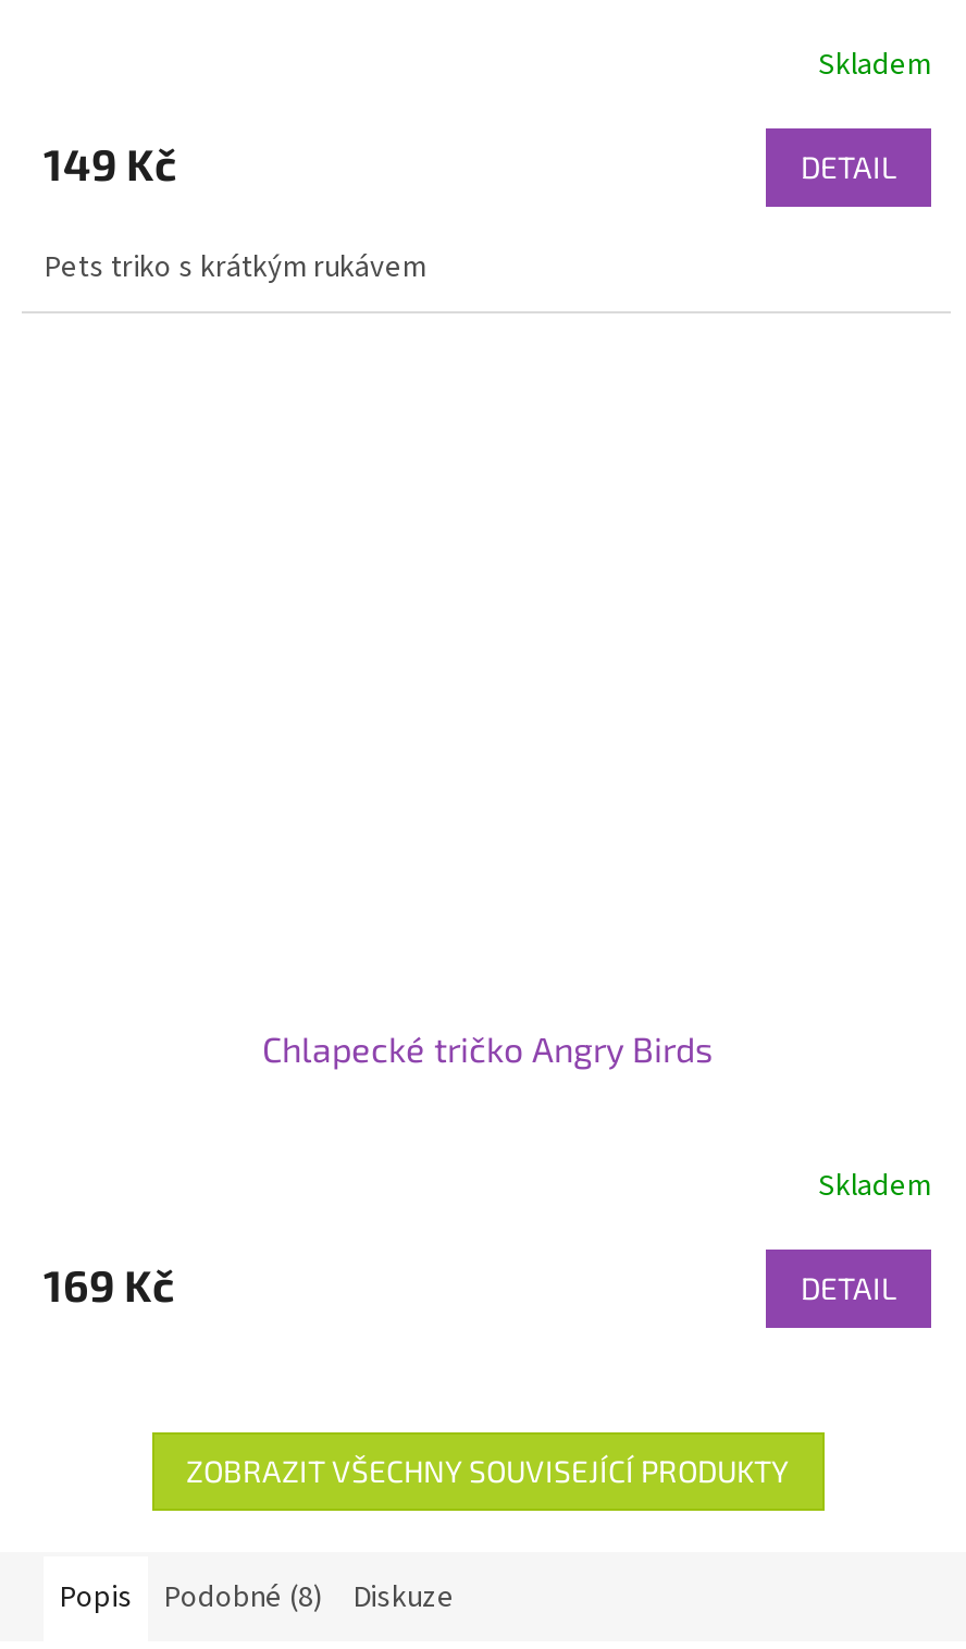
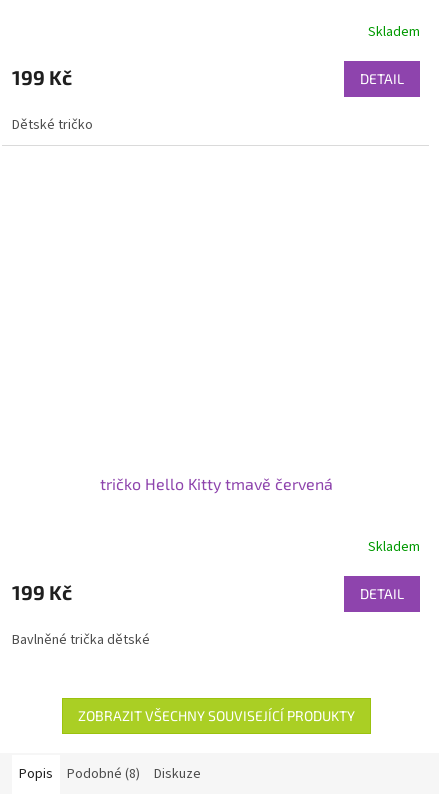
[44,138,176,190] 149 Kč -> [12,65,72,89] 199 Kč
[44,247,426,290] Pets triko s krátkým rukávem -> [12,115,93,135] Dětské tričko
[262,1028,713,1069] Chlapecké tričko Angry Birds -> [99,474,332,493] tričko Hello Kitty tmavě červená
[44,1258,174,1311] 169 Kč -> [12,580,72,604] 199 Kč
none -> [12,630,150,650] Bavlněné trička dětské

